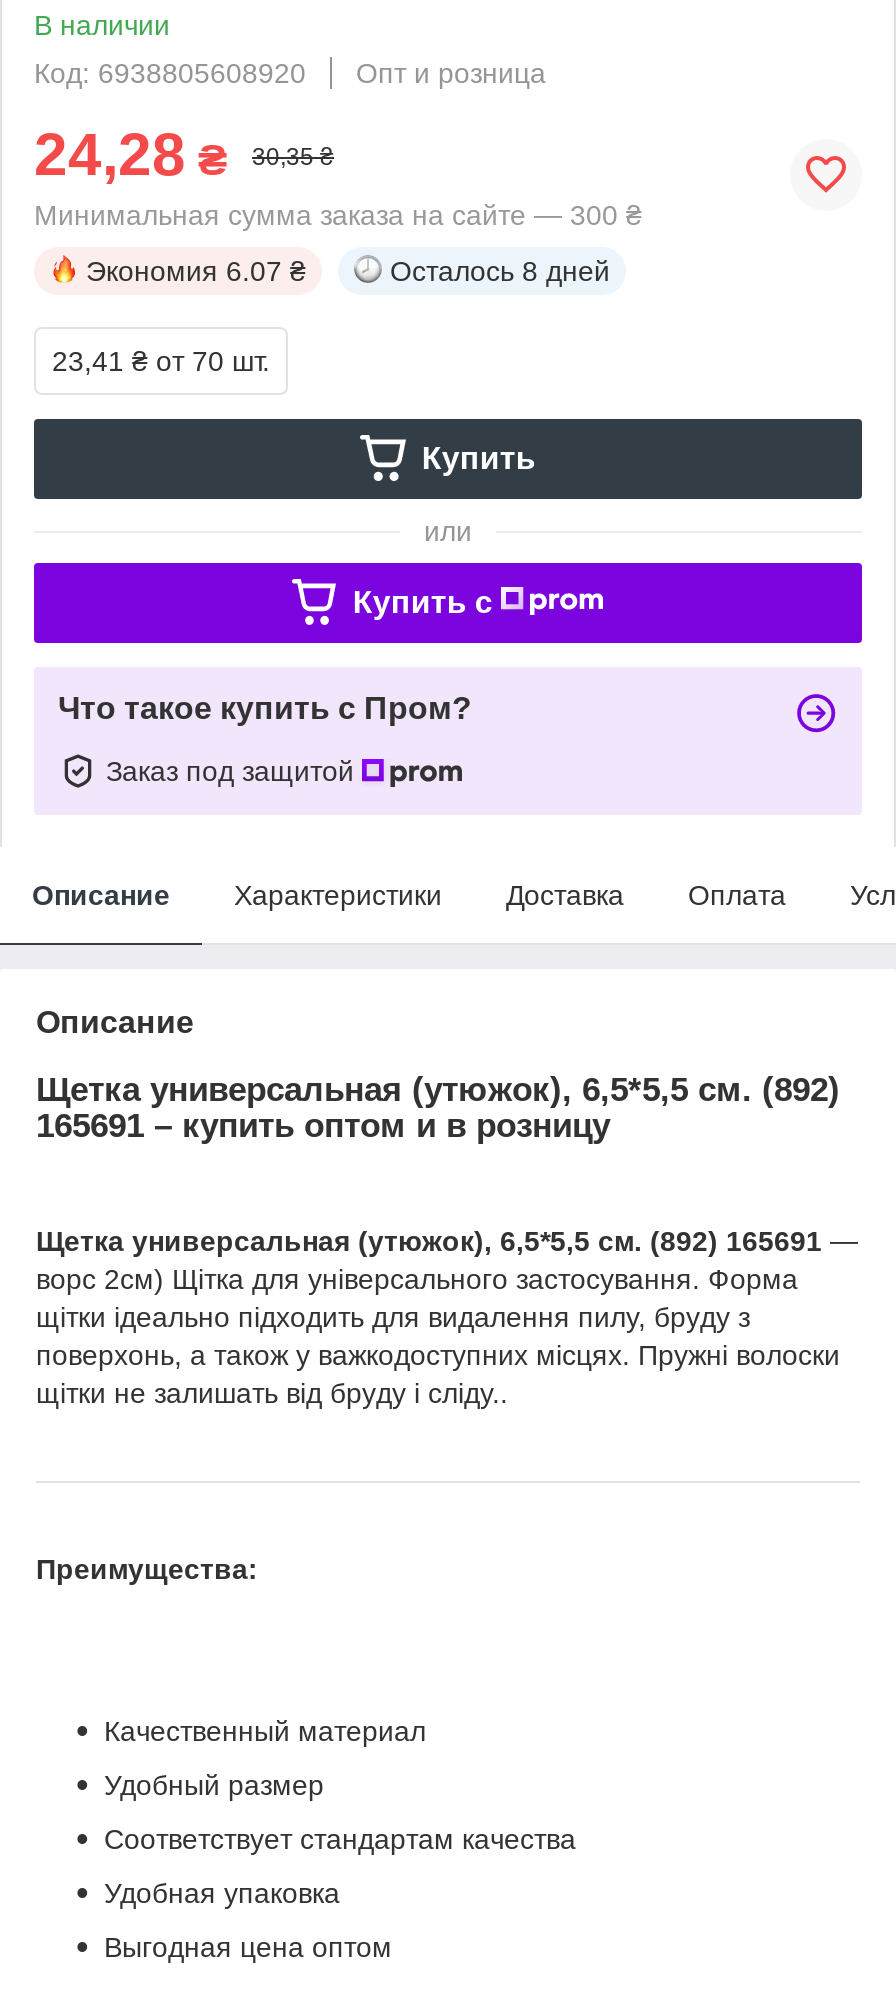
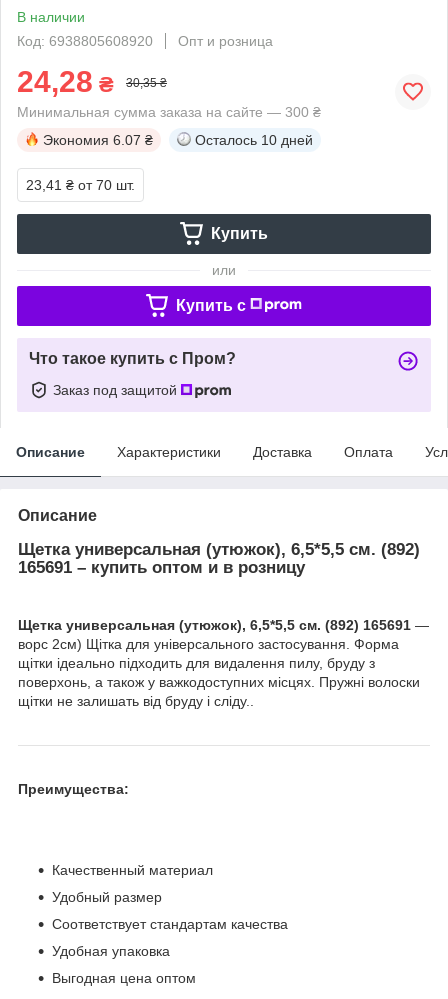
[390,255,610,287] Осталось 8 дней -> [195,132,313,148] Осталось 10 дней

